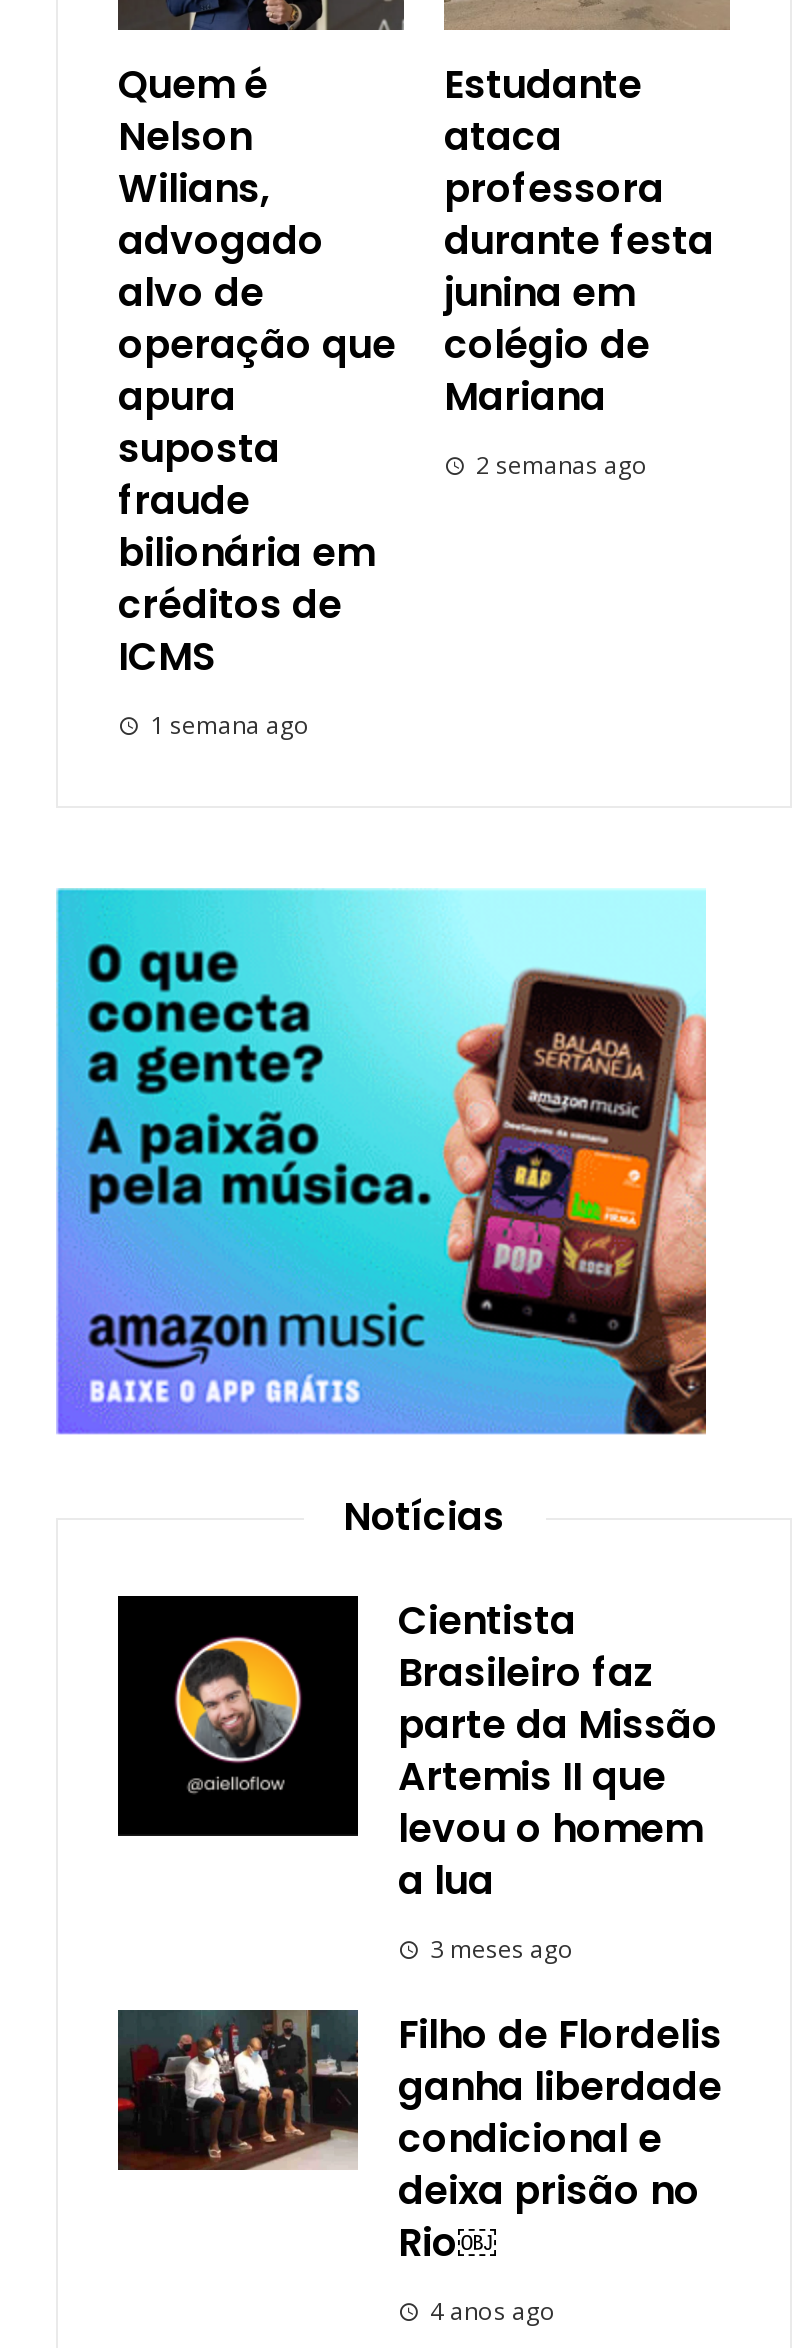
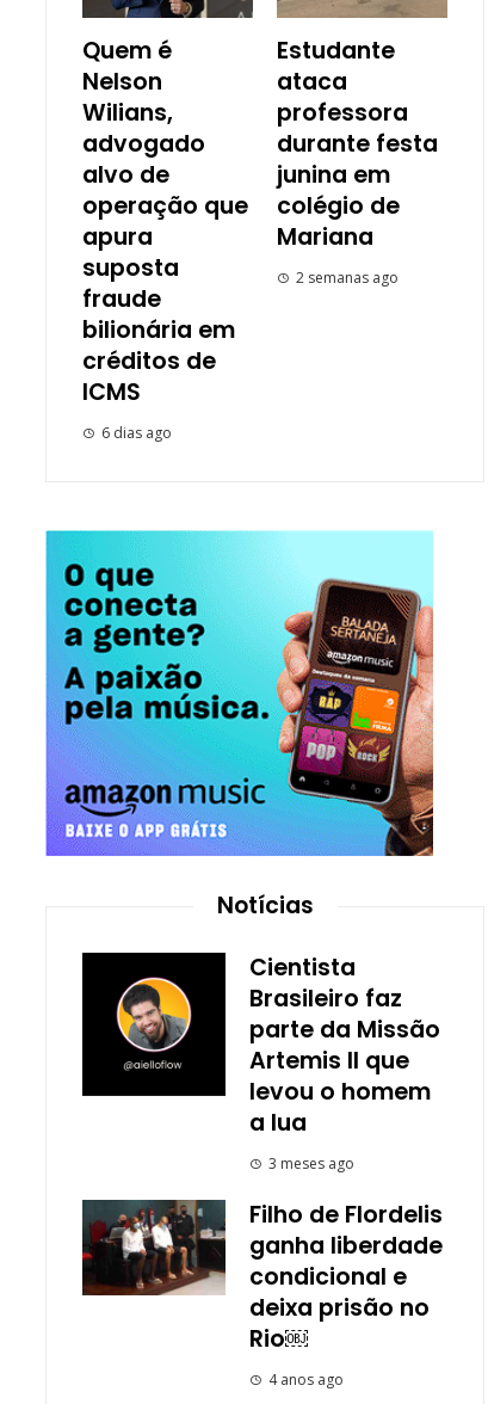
[150,709,310,743] 1 semana ago -> [101,423,172,443] 6 dias ago

